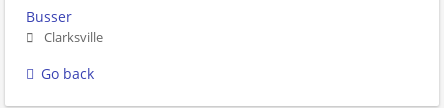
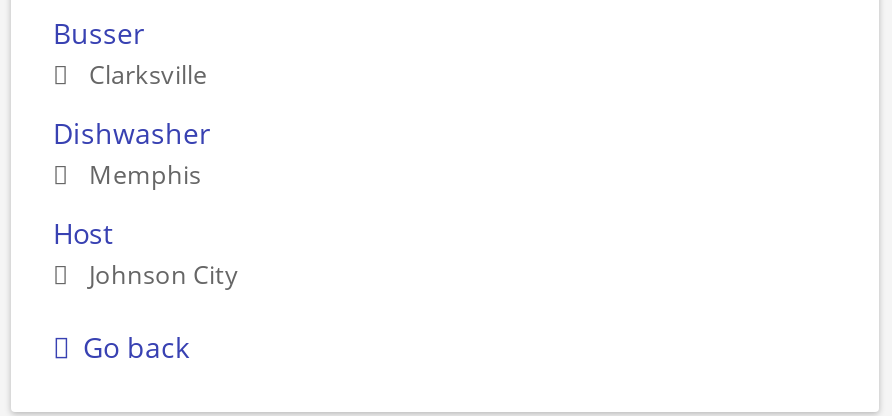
none -> [53,115,239,293] Dishwasher | Memphis | Host | Johnson City

